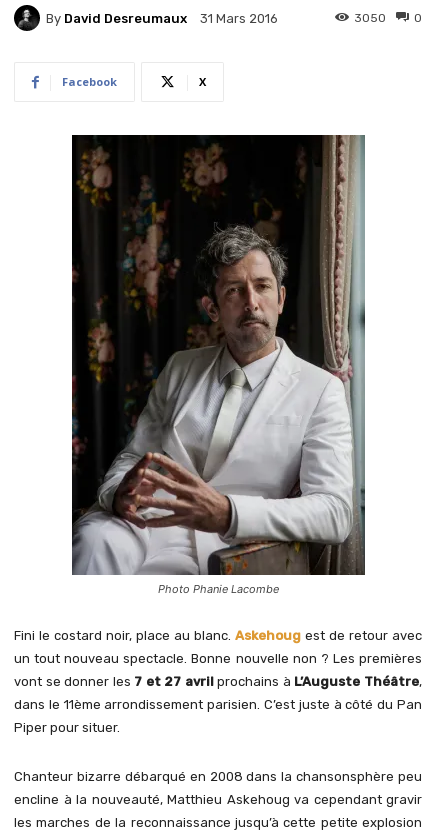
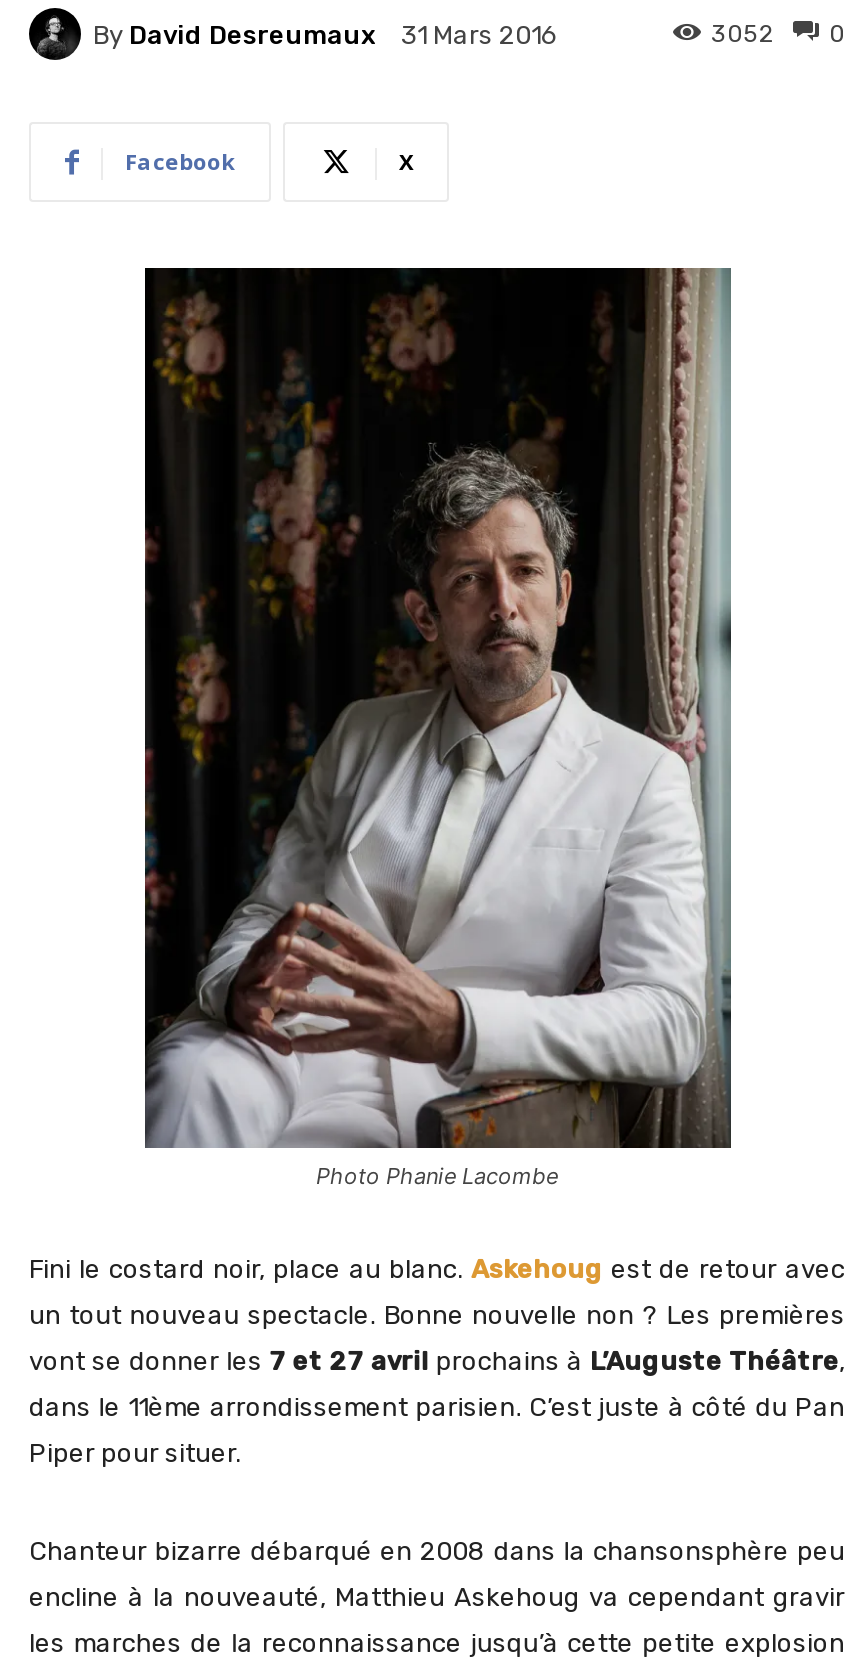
[354,11,386,25] 3050 -> [711,20,773,48] 3052

